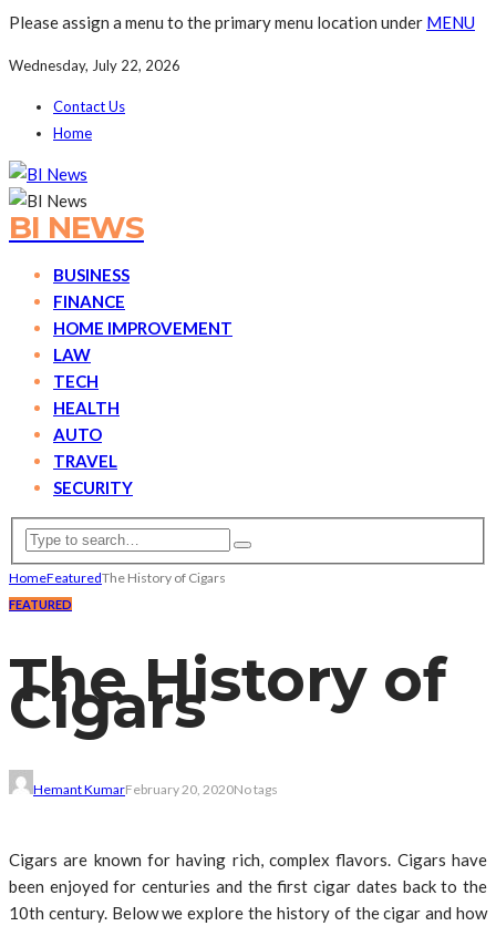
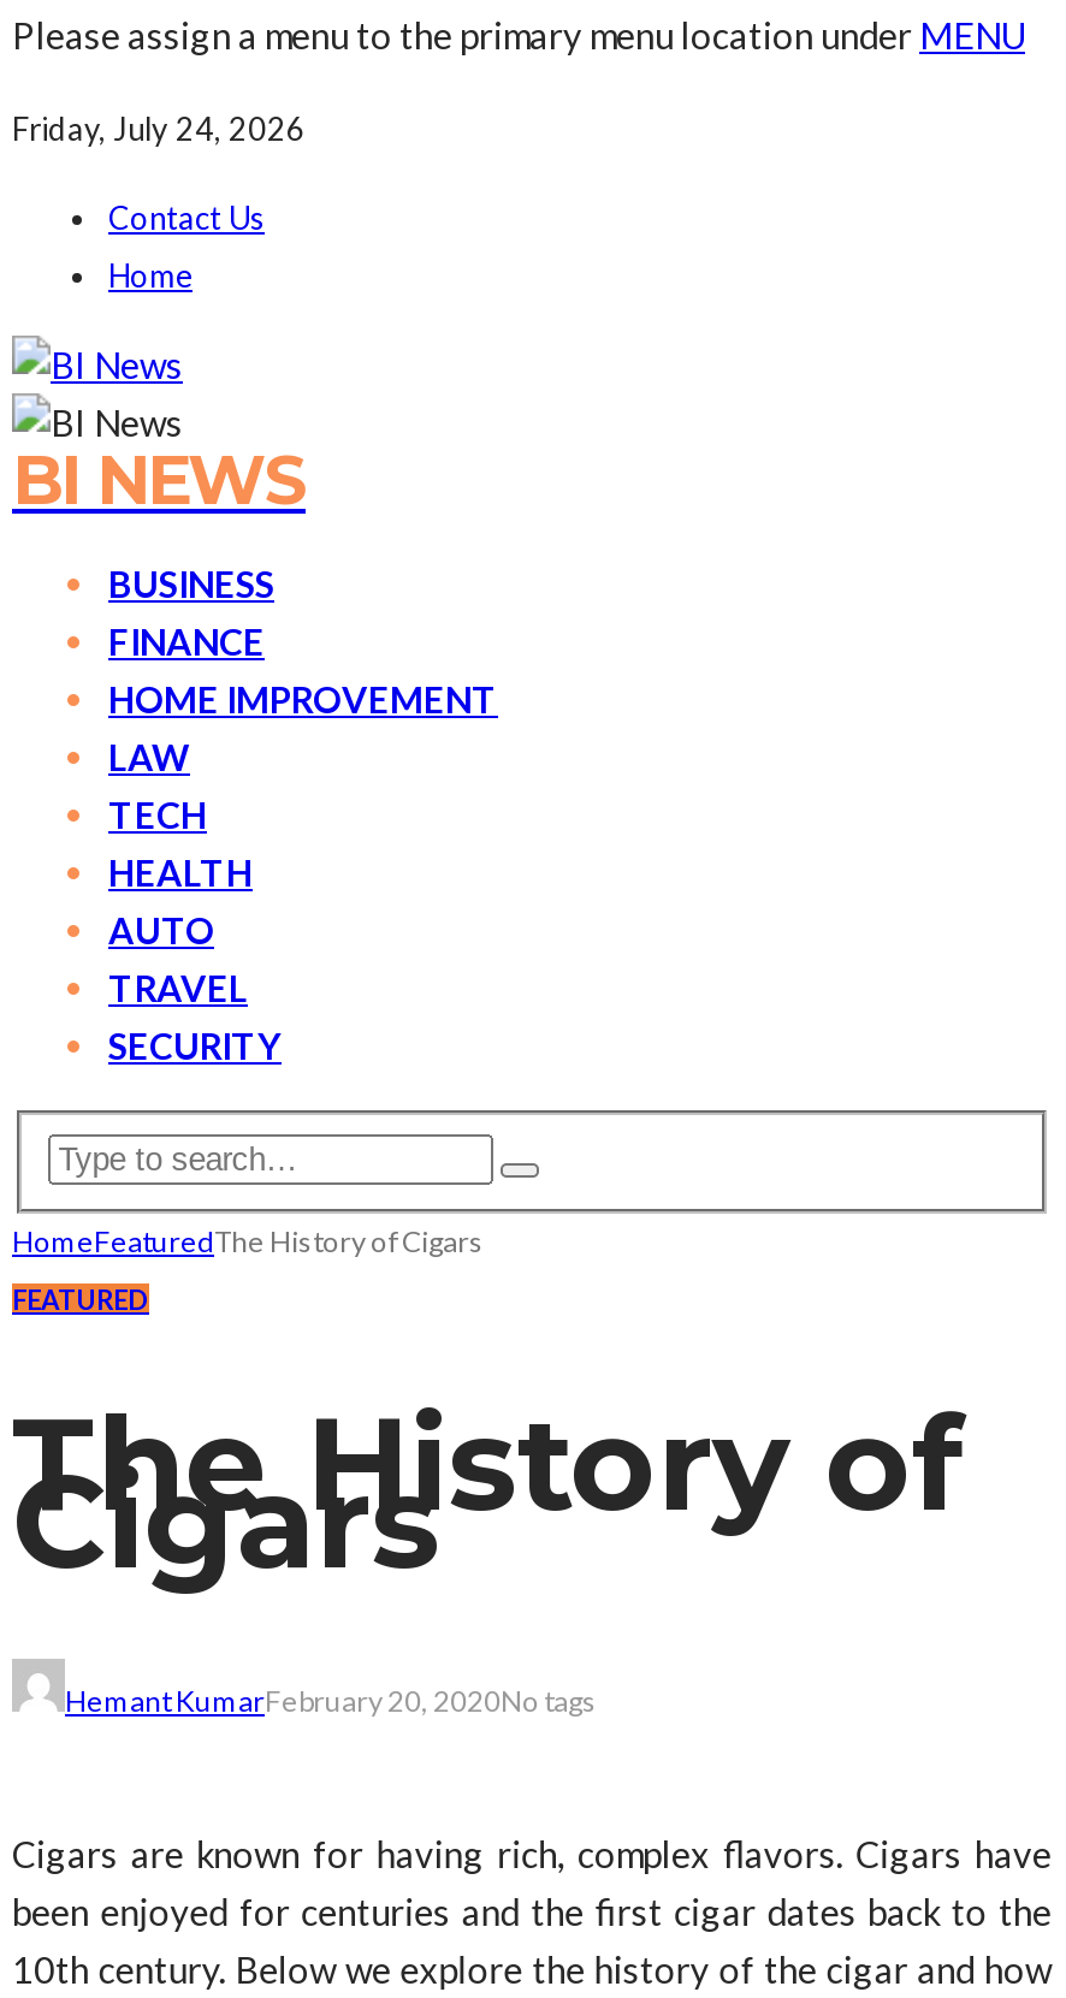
[9,56,180,74] Wednesday, July 22, 2026 -> [12,109,306,148] Friday, July 24, 2026

